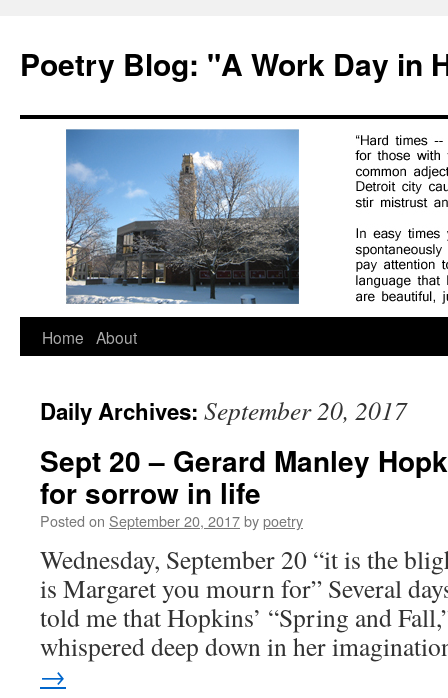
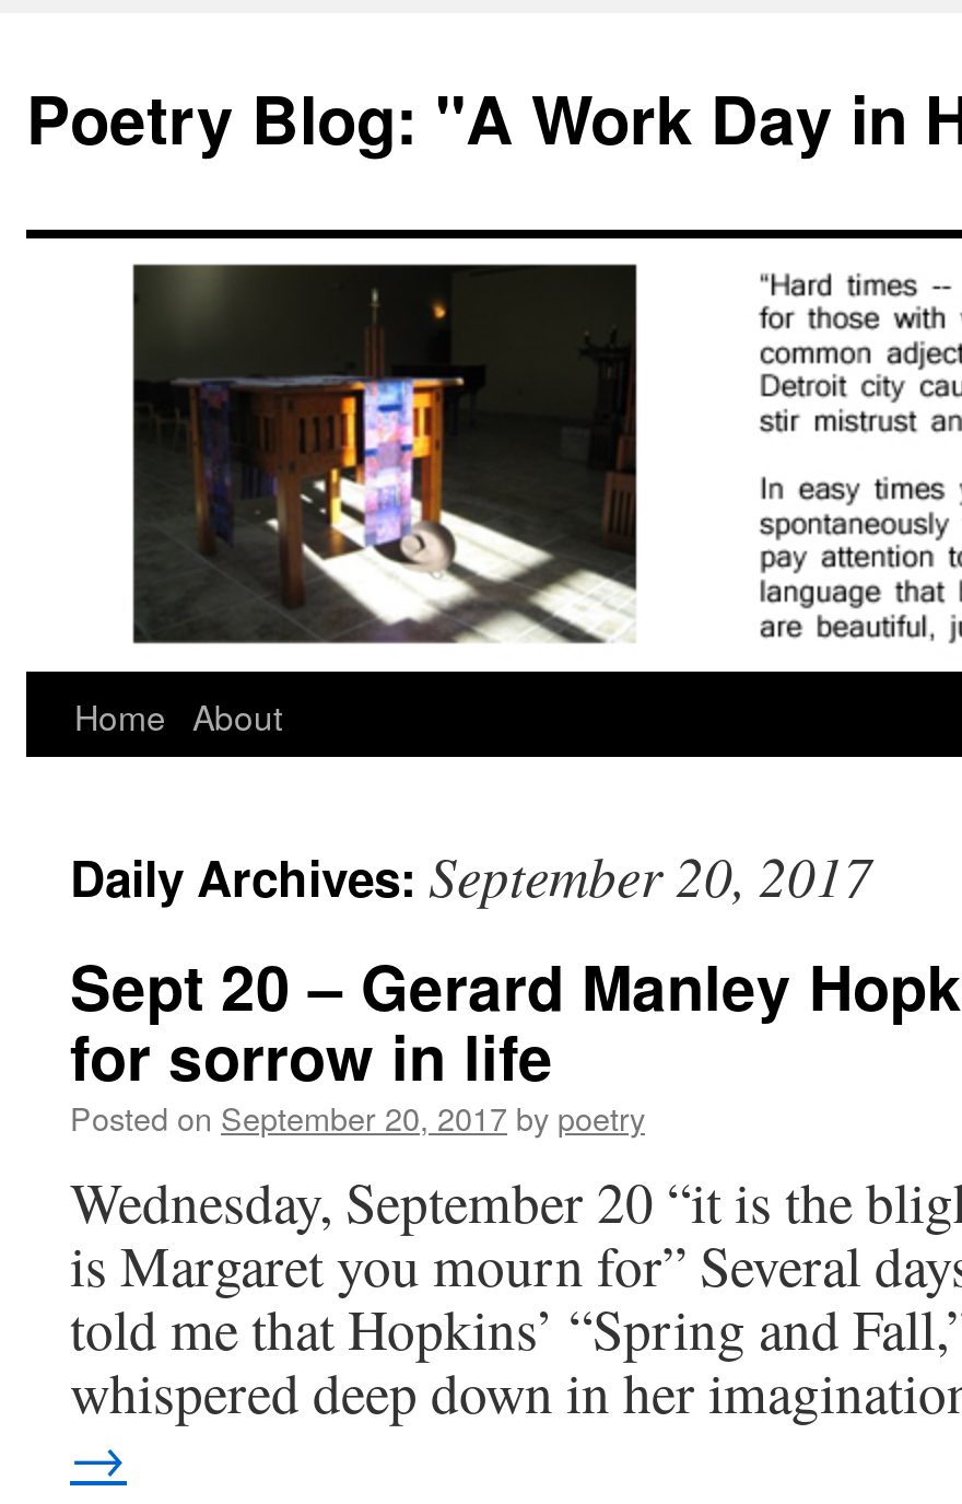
[65,128,300,305] [image] -> [127,260,638,645] [image]

